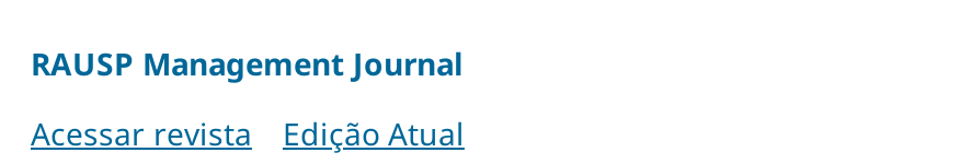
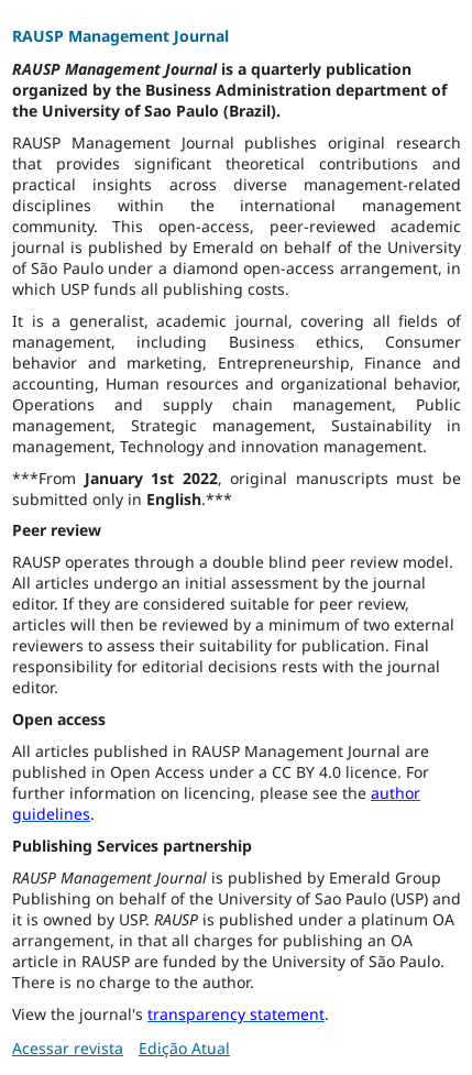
none -> [12,58,461,1025] RAUSP Management Journal is a quarterly publication | organized by the Business Administration department of | the University of Sao Paulo (Brazil). | RAUSP Management Journal publishes original research | that provides significant theoretical contributions and | practical insights across diverse management-related | disciplines within the international management | community. This open-access, peer-reviewed academic | journal is published by Emerald on behalf of the University | of São Paulo under a diamond open-access arrangement, in | which USP funds all publishing costs. | It is a generalist, academic journal, covering all fields of | management, including Business ethics, Consumer | behavior and marketing, Entrepreneurship, Finance and | accounting, Human resources and organizational behavior, | Operations and supply chain management, Public | management, Strategic management, Sustainability in | management, Technology and innovation management. | ***From January 1st 2022, original manuscripts must be | submitted only in English.*** | Peer review | RAUSP operates through a double blind peer review model. | All articles undergo an initial assessment by the journal | editor. If they are considered suitable for peer review, | articles will then be reviewed by a minimum of two external | reviewers to assess their suitability for publication. Final | responsibility for editorial decisions rests with the journal | editor. | Open access | All articles published in RAUSP Management Journal are | published in Open Access under a CC BY 4.0 licence. For | further information on licencing, please see the author | guidelines. | Publishing Services partnership | RAUSP Management Journal is published by Emerald Group | Publishing on behalf of the University of Sao Paulo (USP) and | it is owned by USP. RAUSP is published under a platinum OA | arrangement, in that all charges for publishing an OA | article in RAUSP are funded by the University of São Paulo. | There is no charge to the author. | View the journal's transparency statement.

